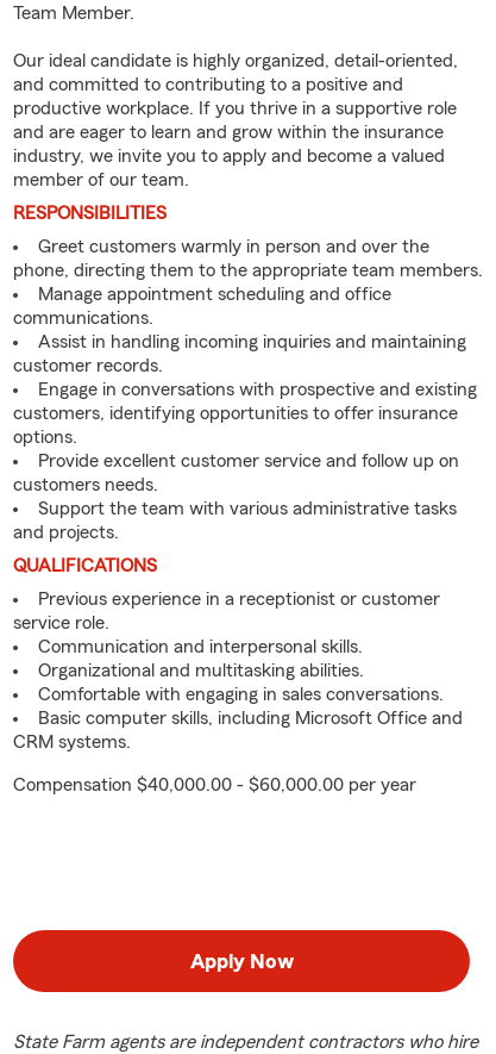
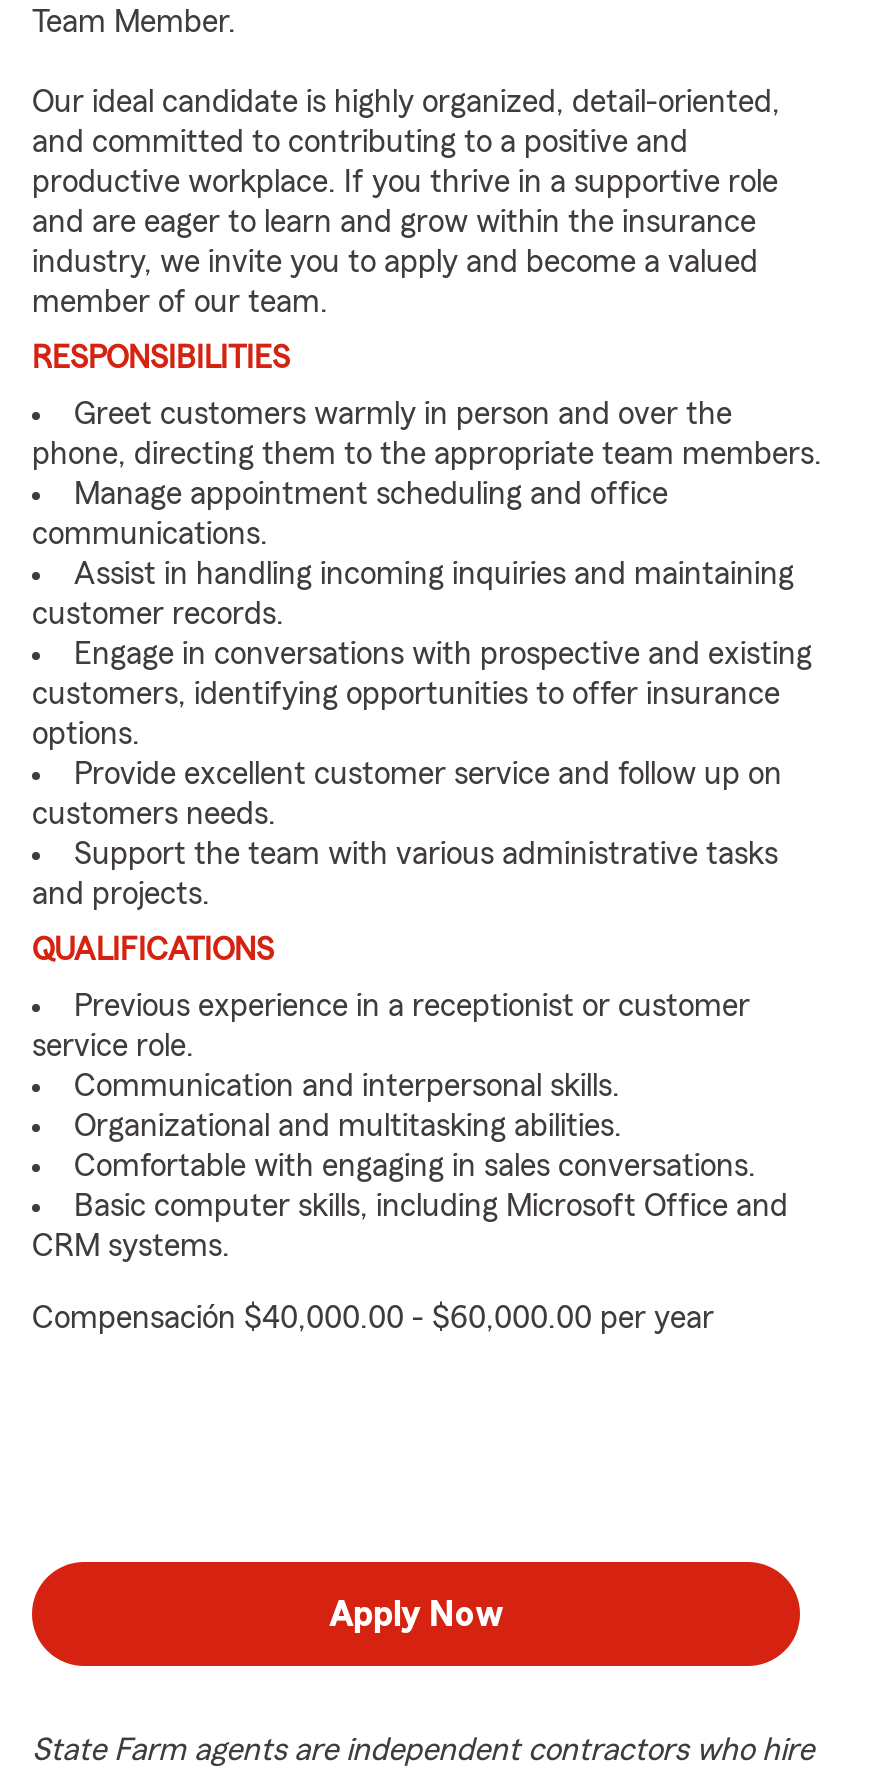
[13,775,416,794] Compensation $40,000.00 - $60,000.00 per year -> [32,1302,714,1334] Compensación $40,000.00 - $60,000.00 per year

